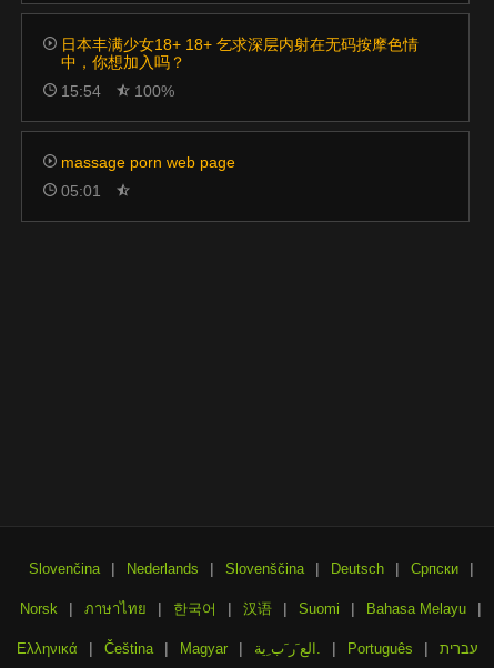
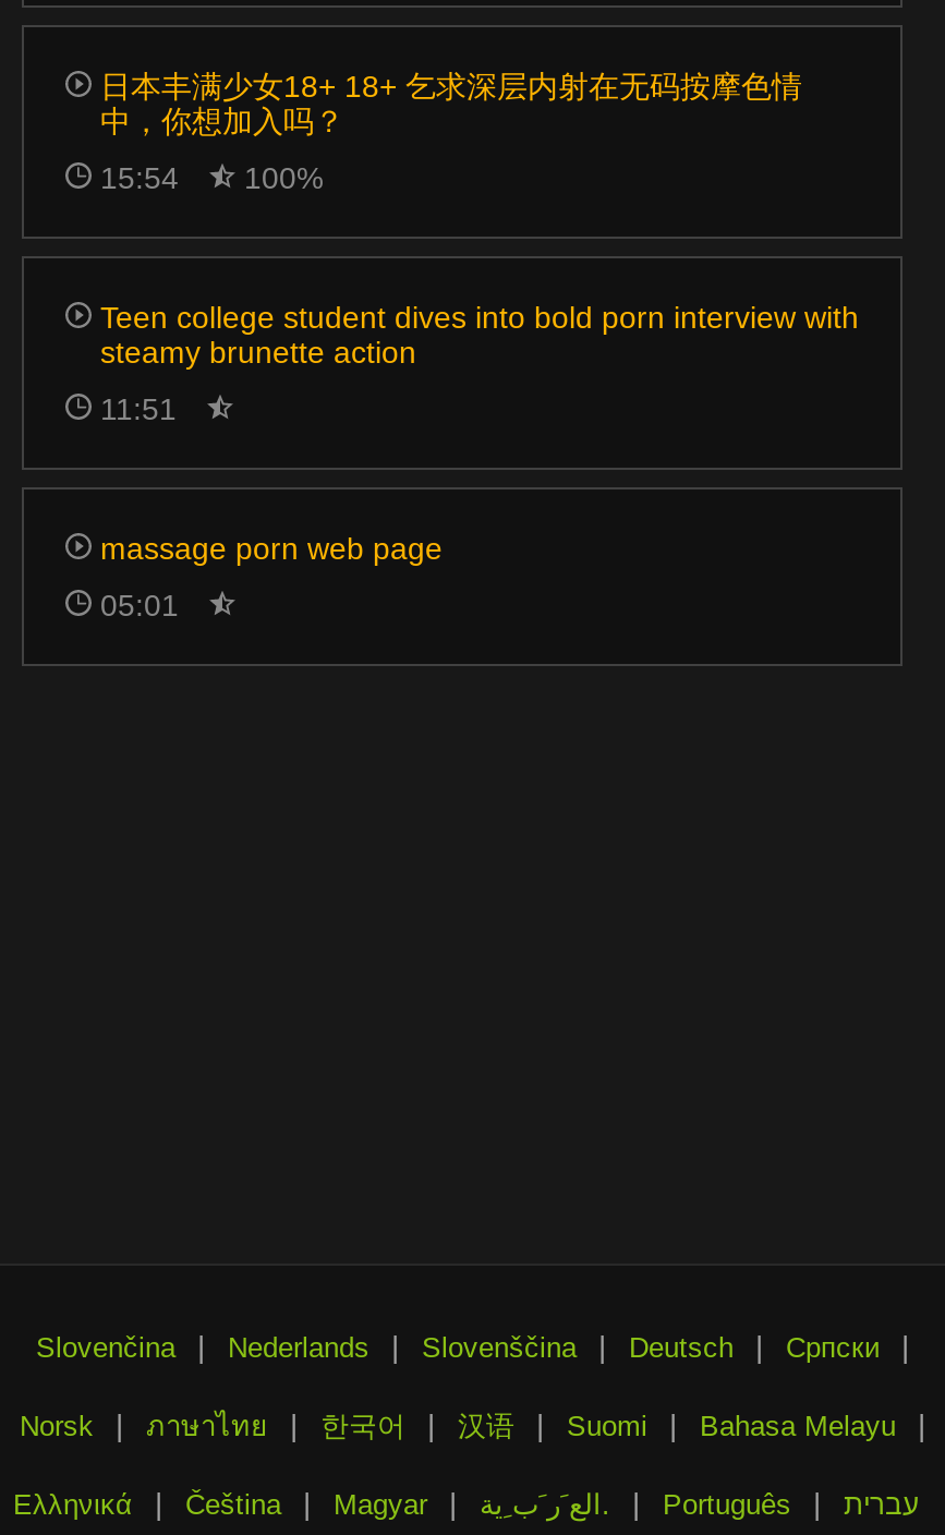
none -> [100,300,859,426] Teen college student dives into bold porn interview with | steamy brunette action | 11:51

